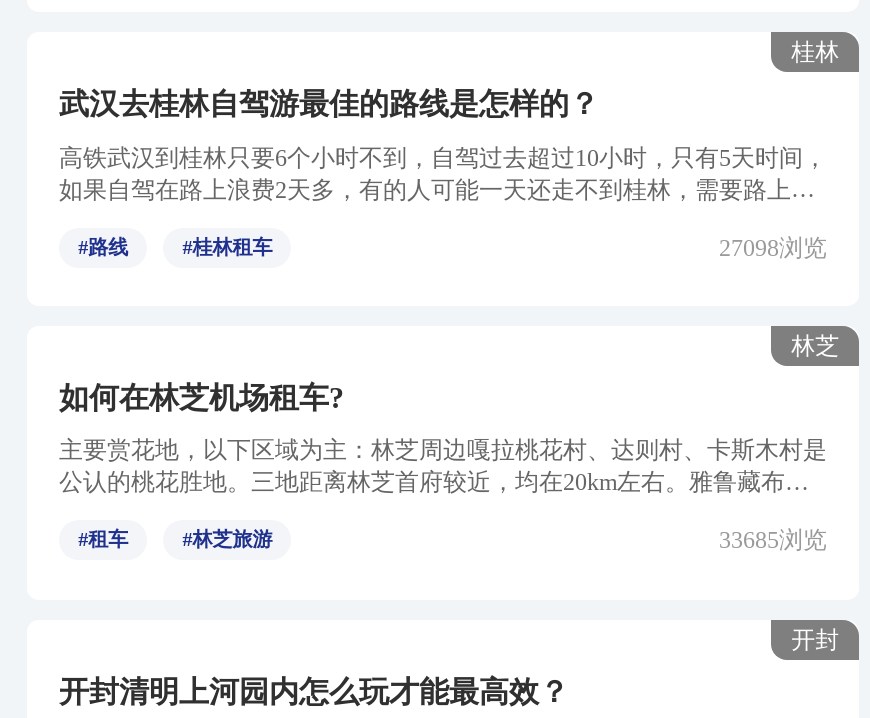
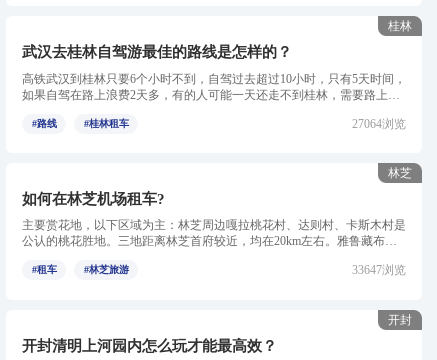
[719,234,827,262] 27098浏览 -> [352,117,406,131] 27064浏览
[719,527,827,555] 33685浏览 -> [352,263,406,277] 33647浏览

